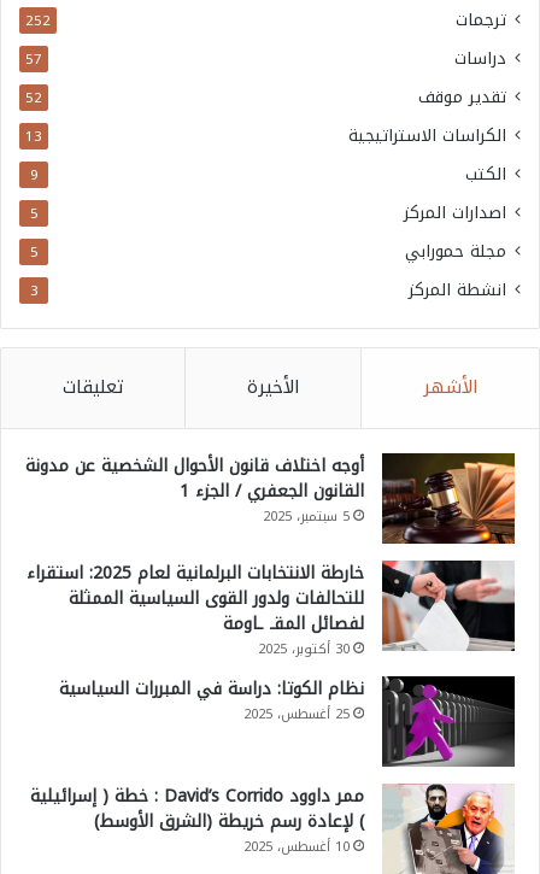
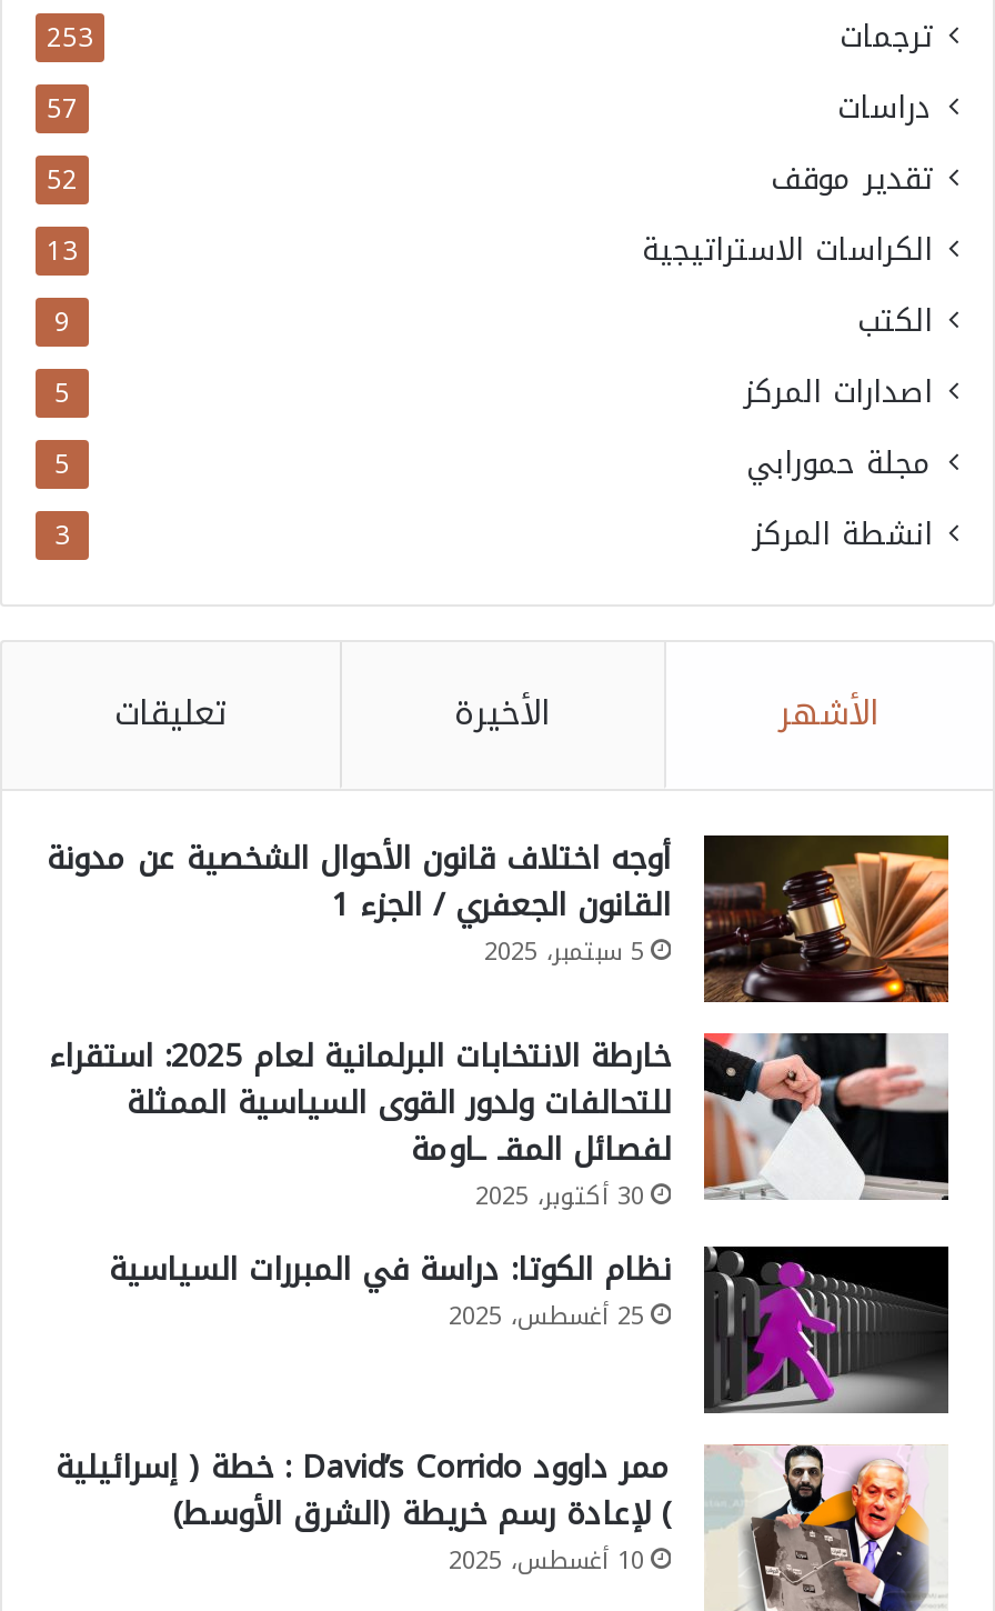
[25,7,51,34] 252 -> [47,14,93,63] 253

